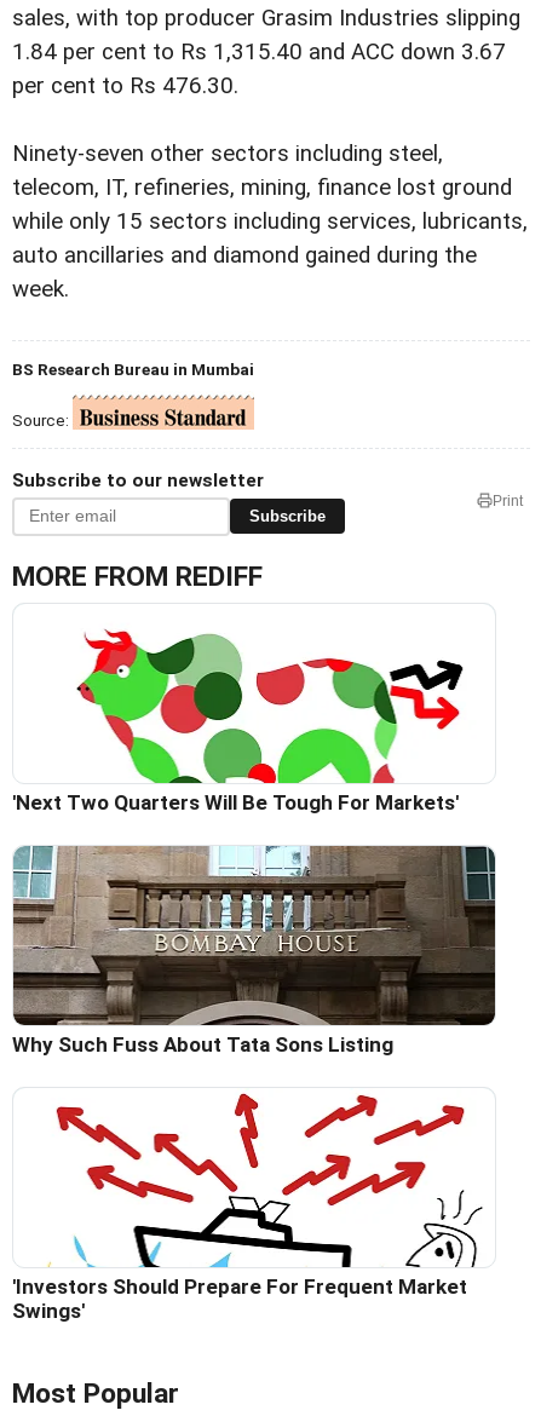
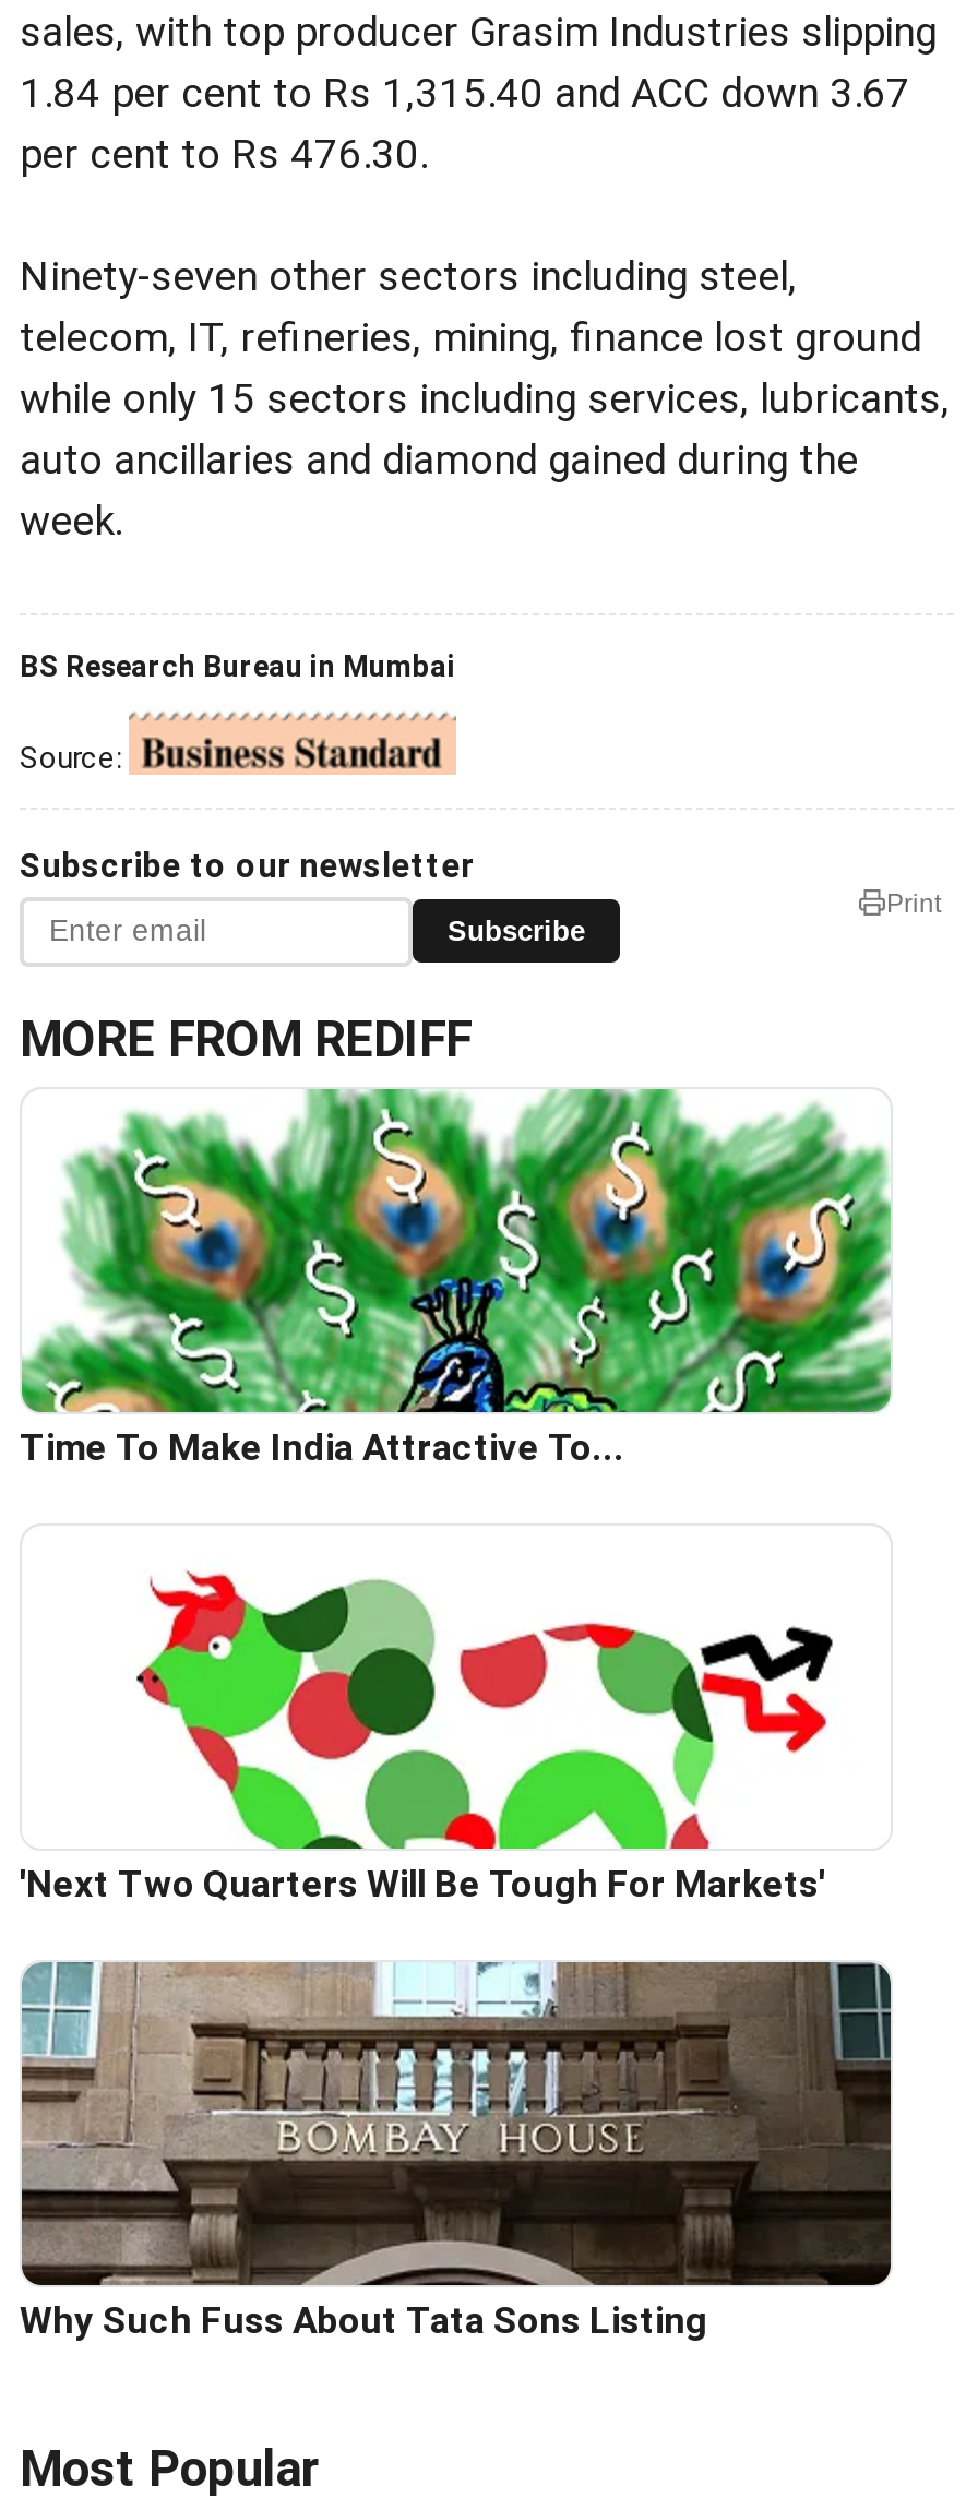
none -> [20,1087,893,1468] [image] | Time To Make India Attractive To...
moved [12,624,459,1056] -> [20,1563,825,2341]: [image] | 'Next Two Quarters Will Be Tough For Markets' | Why Such Fuss About Tata Sons Listing
[12,1093,483,1322] [image] | 'Investors Should Prepare For Frequent Market | Swings' -> none

